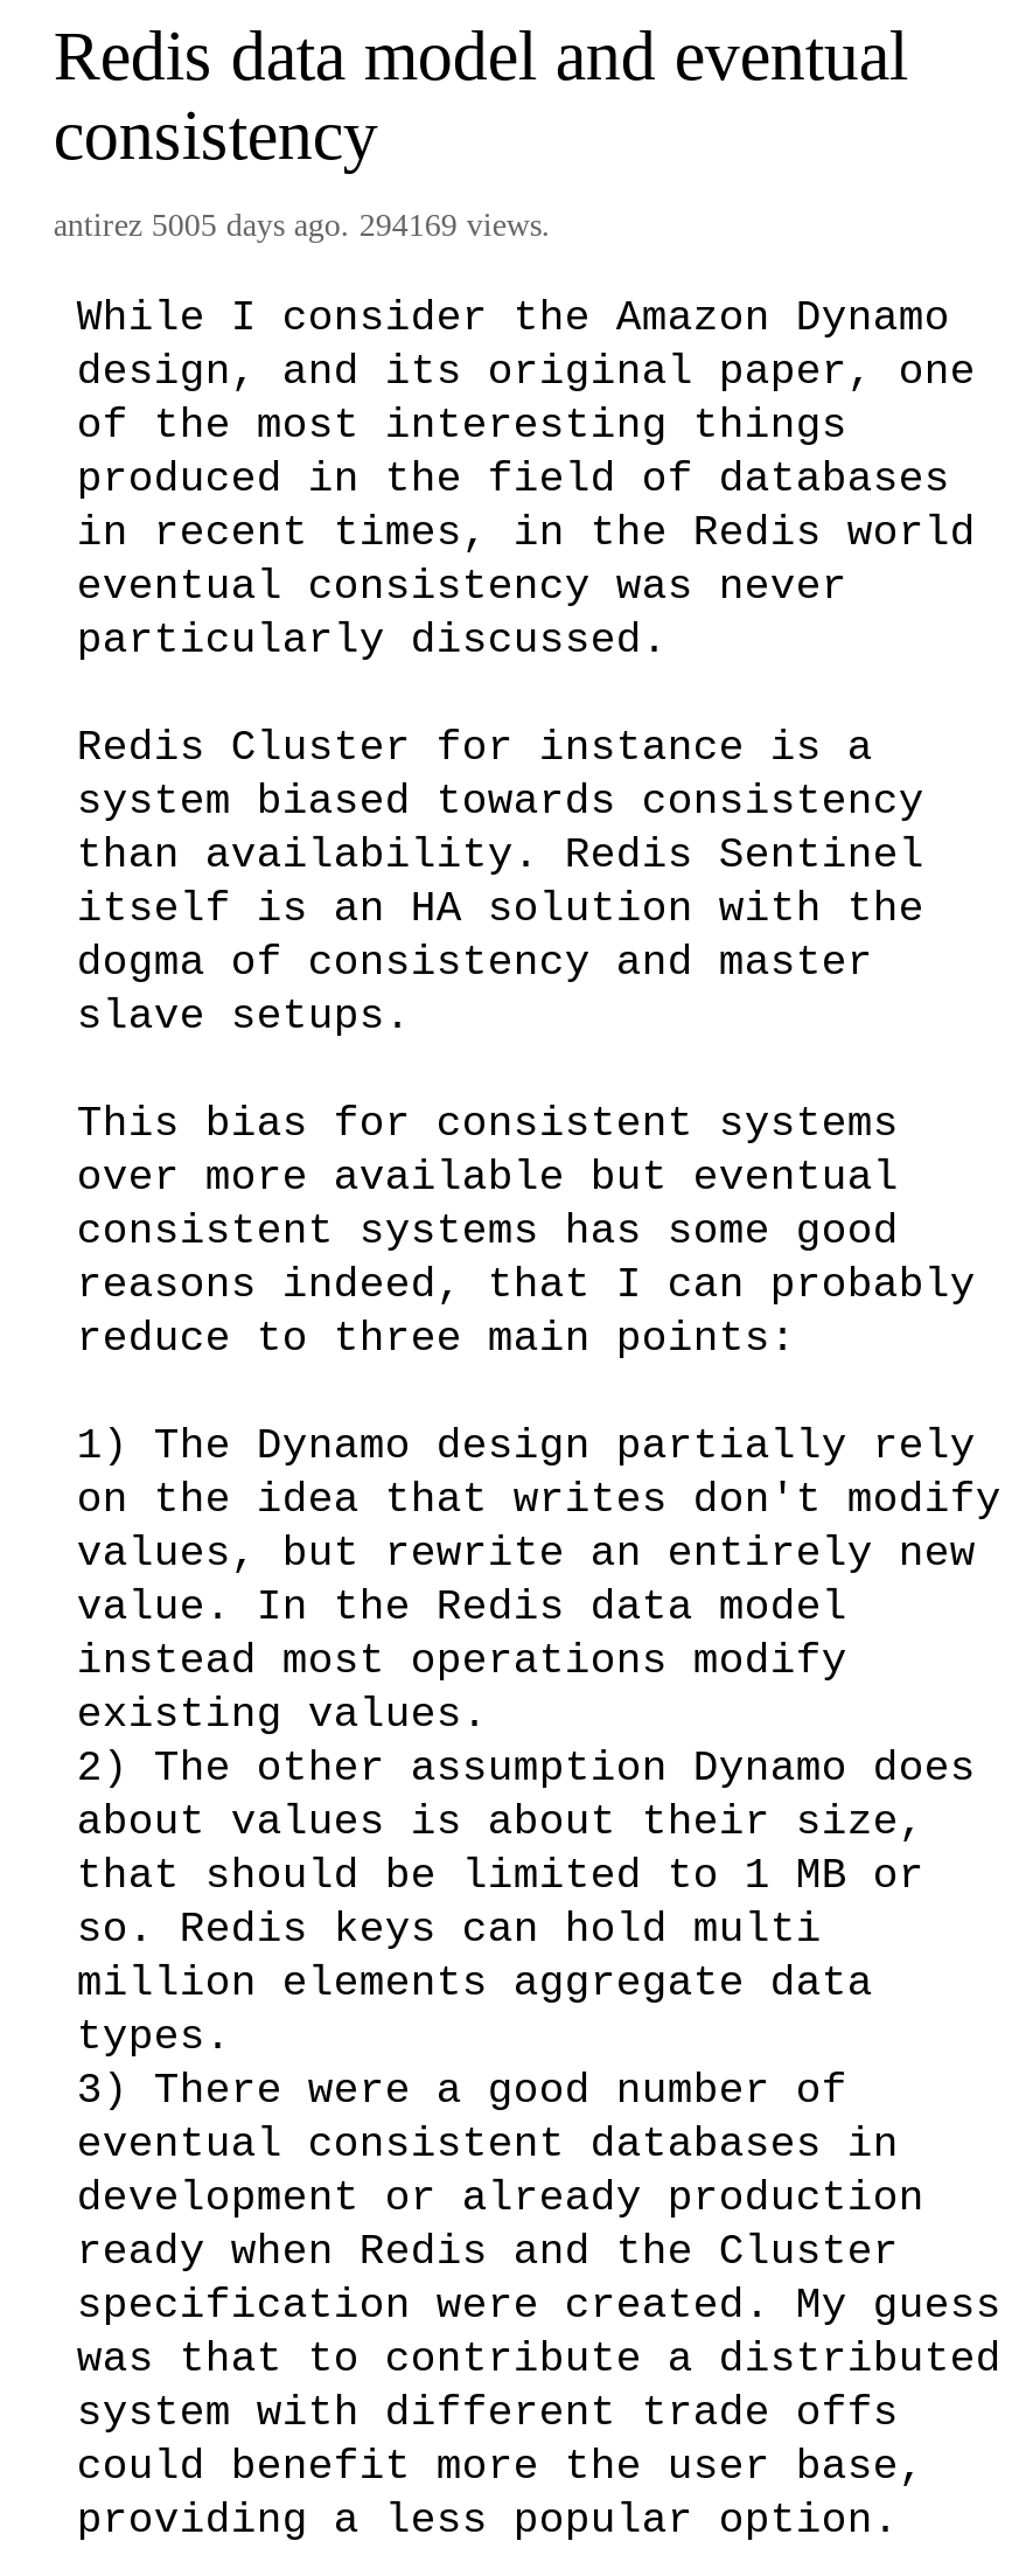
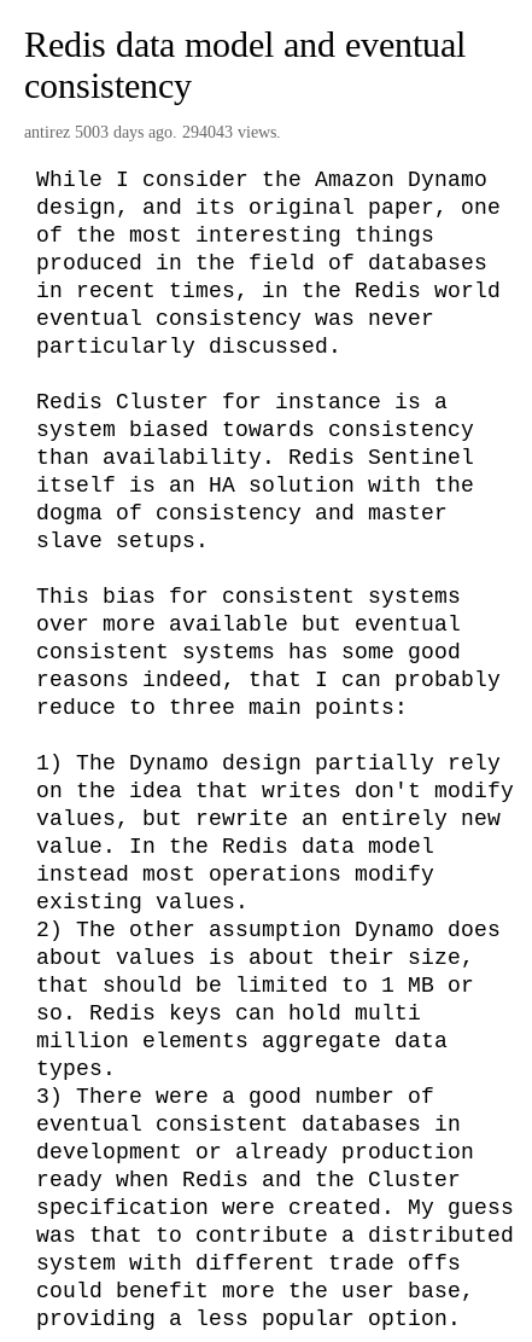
[53,208,551,243] antirez 5005 days ago. 294169 views. -> [25,123,282,141] antirez 5003 days ago. 294043 views.

